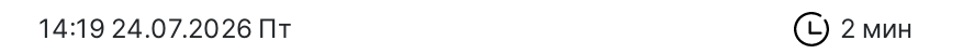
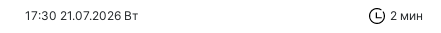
[38,11,291,44] 14:19 24.07.2026 Пт -> [25,8,138,23] 17:30 21.07.2026 Вт

